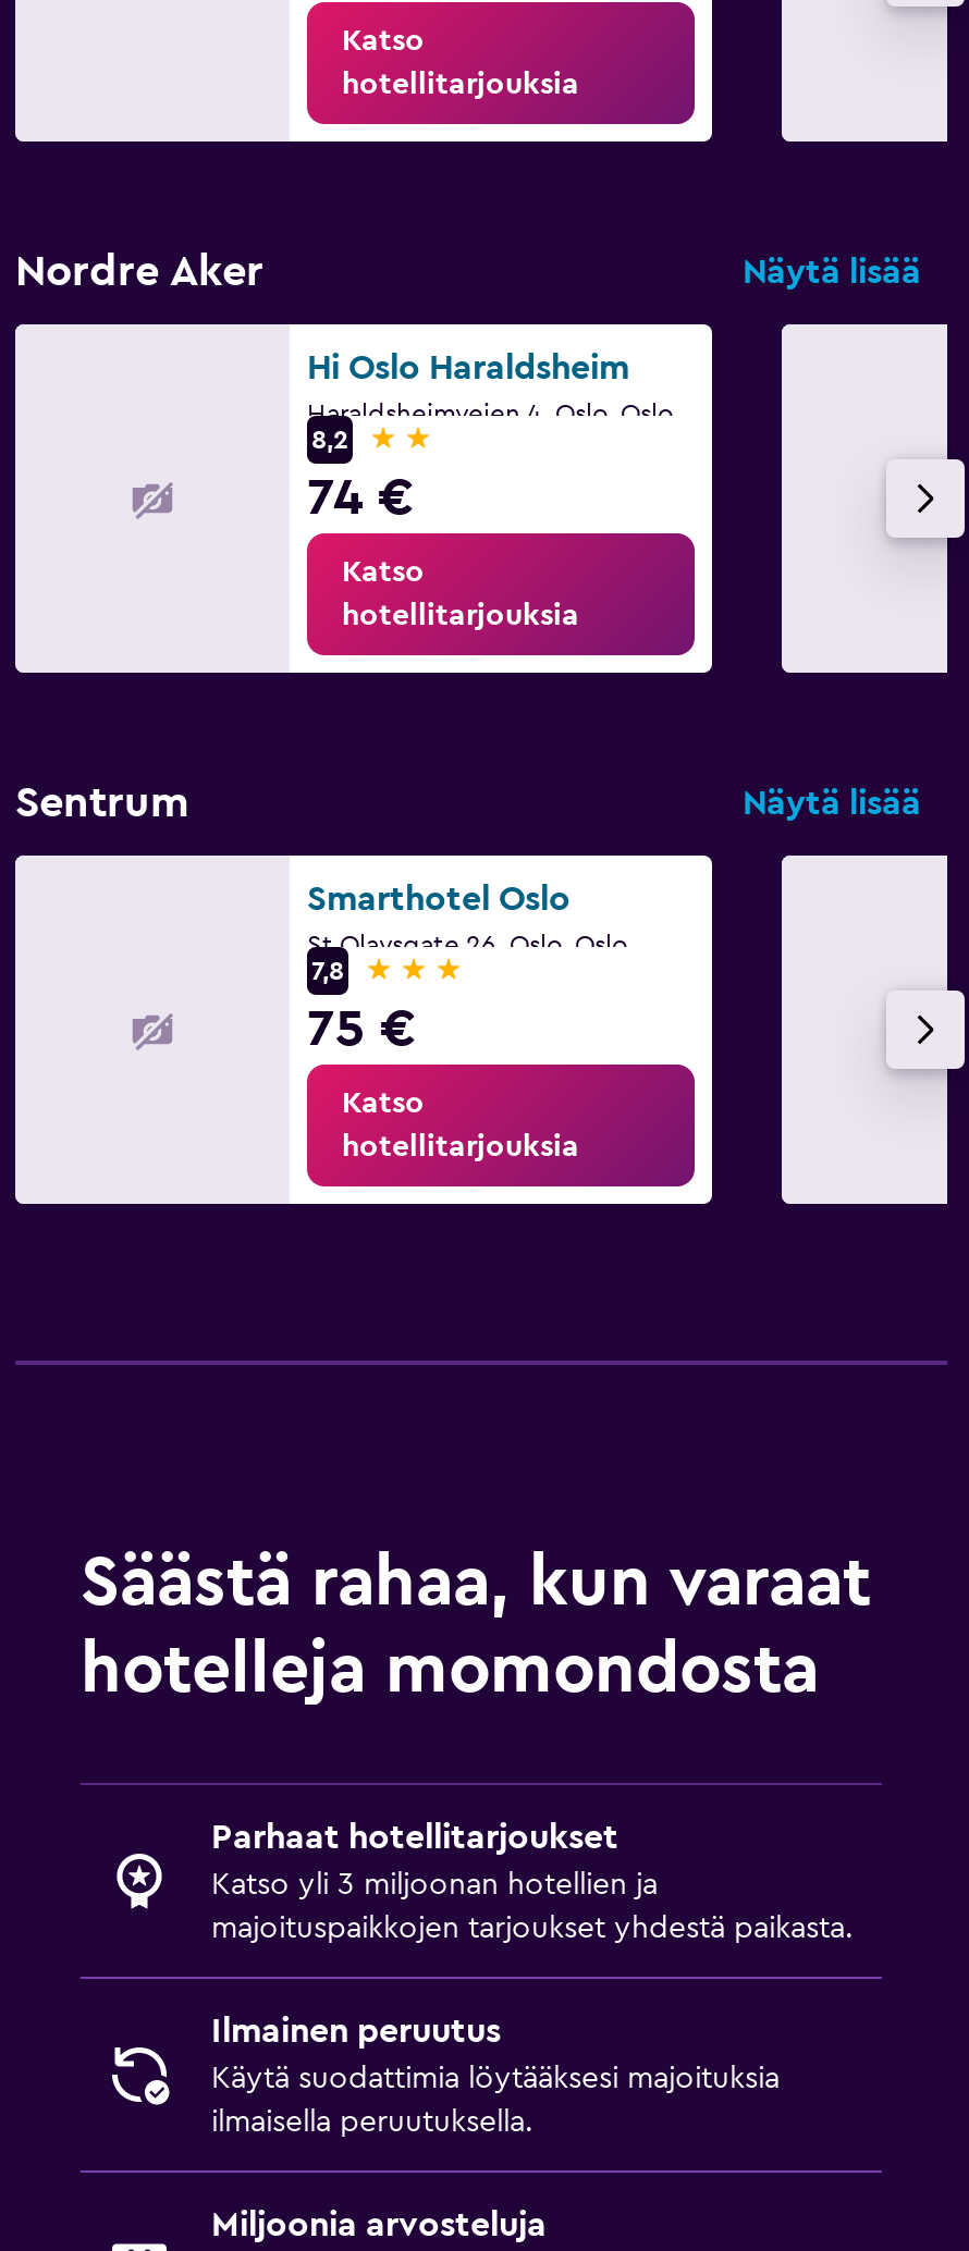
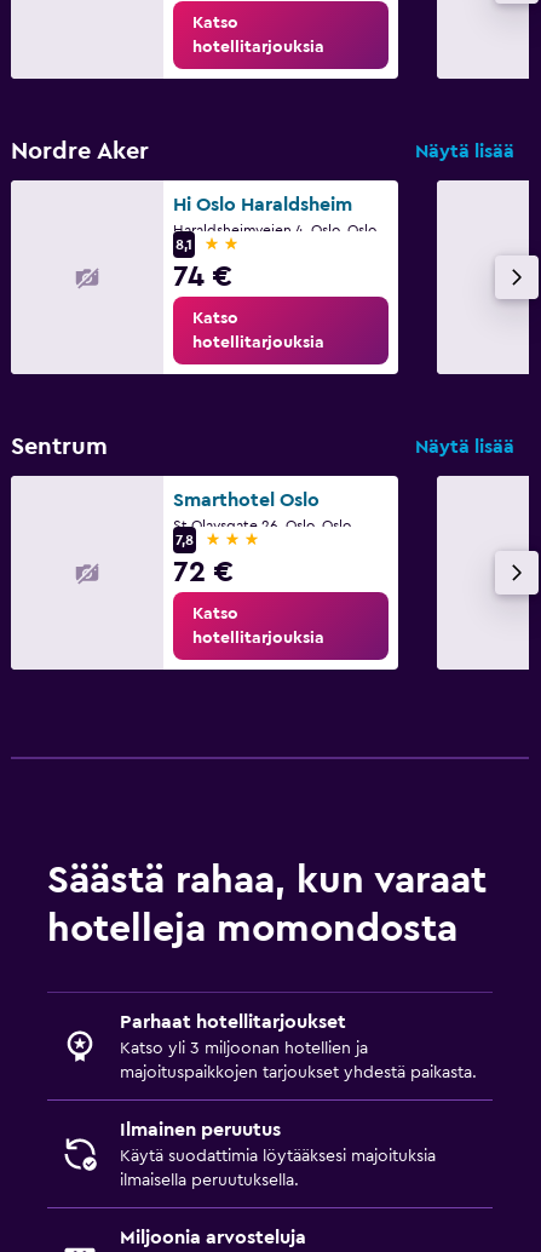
[311,426,348,452] 8,2 -> [175,237,192,251] 8,1
[307,1003,416,1055] 75 € -> [173,558,234,587] 72 €

